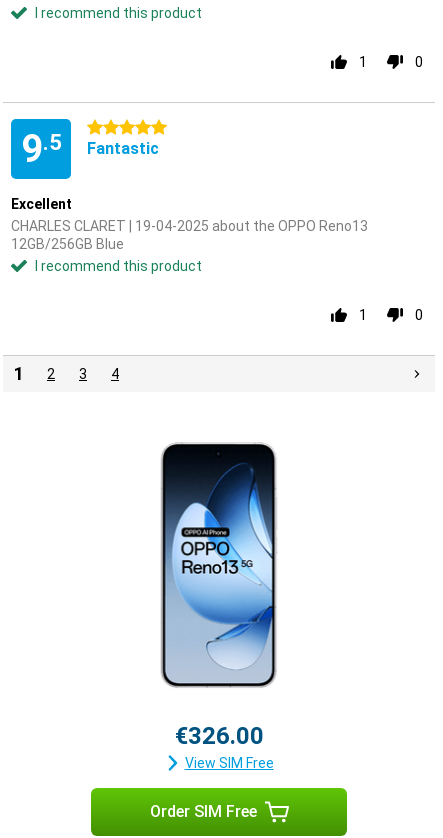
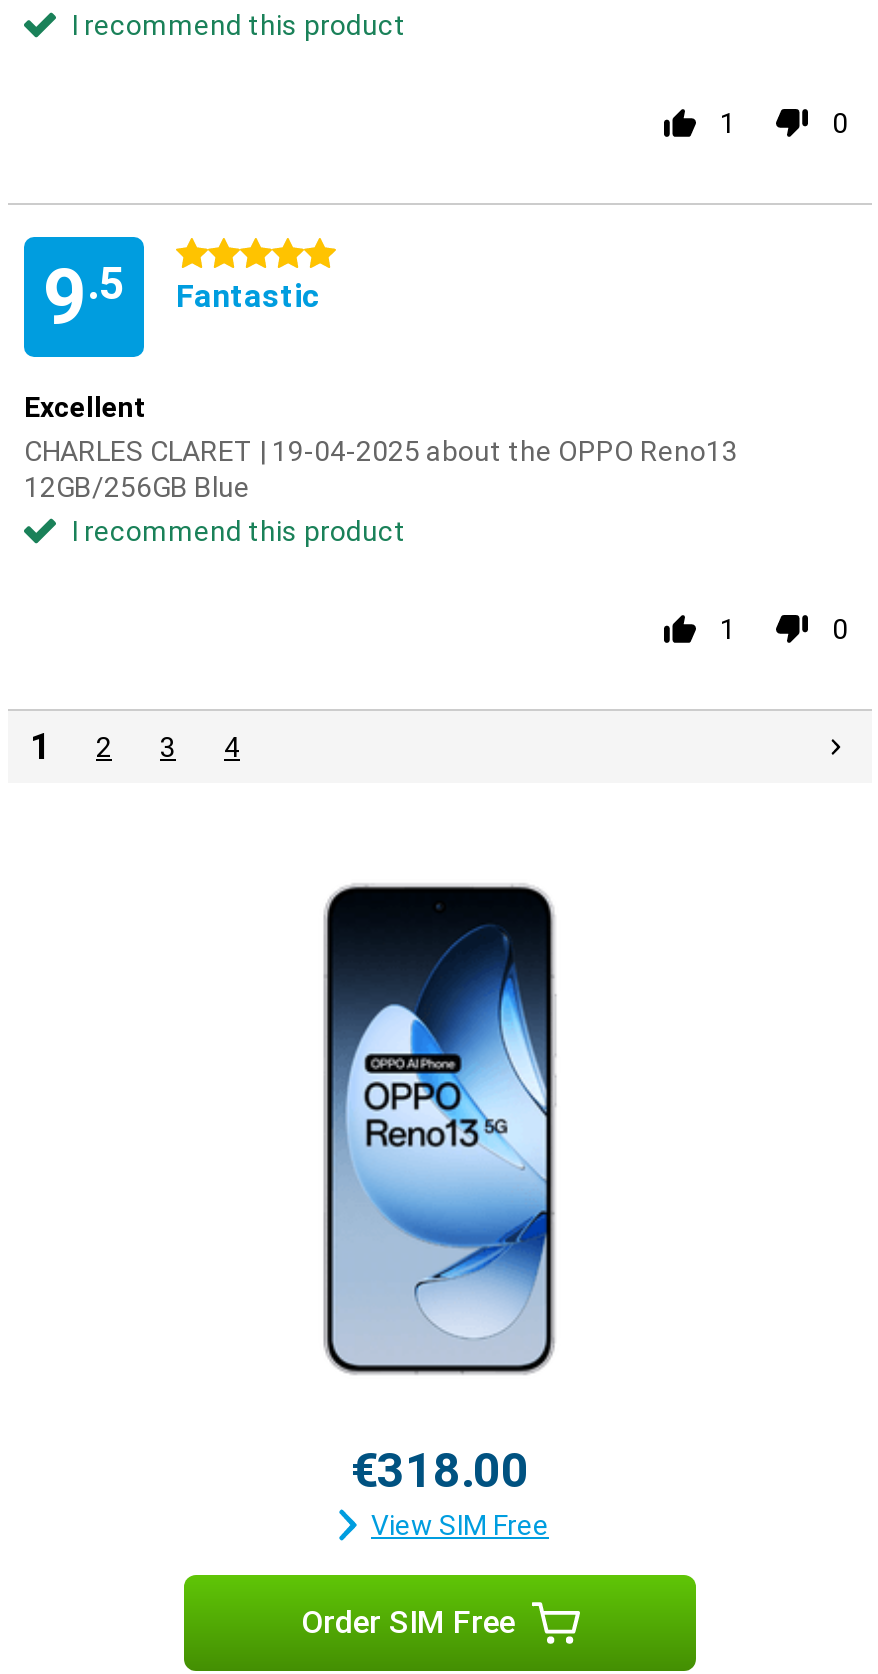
[174,722,263,750] €326.00 -> [351,1443,529,1499] €318.00

